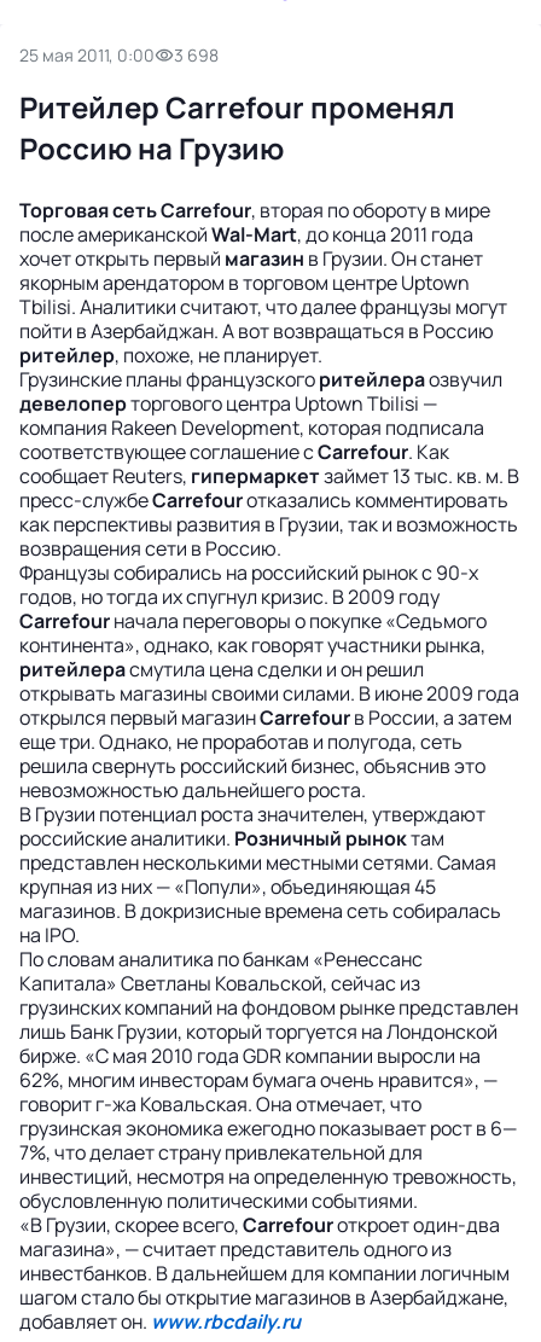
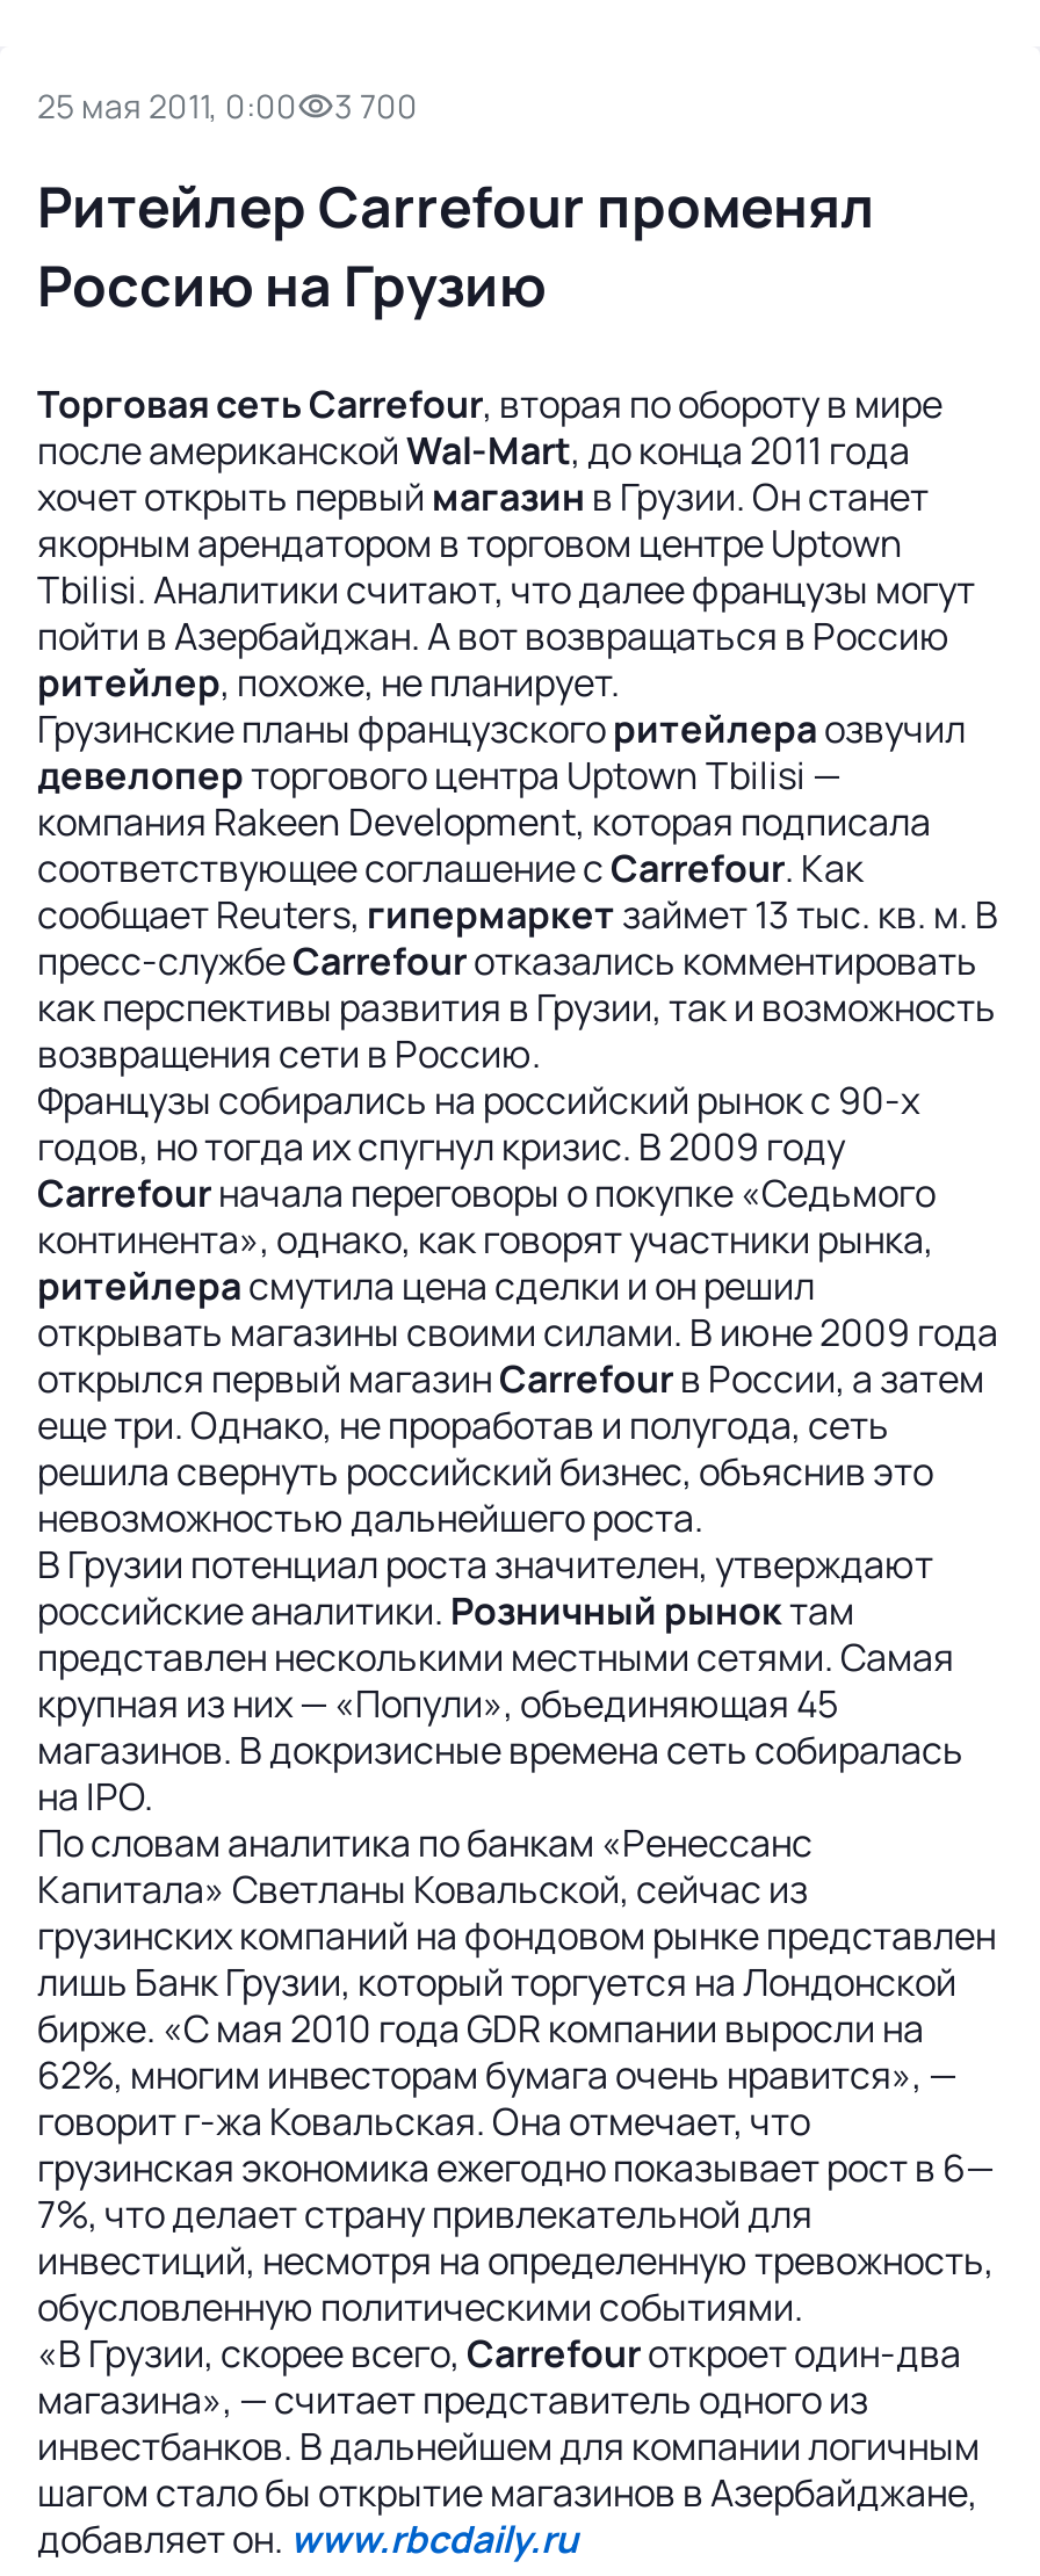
[19,43,219,66] 25 мая 2011, 0:00 3 698 -> [37,84,418,128] 25 мая 2011, 0:00 3 700

